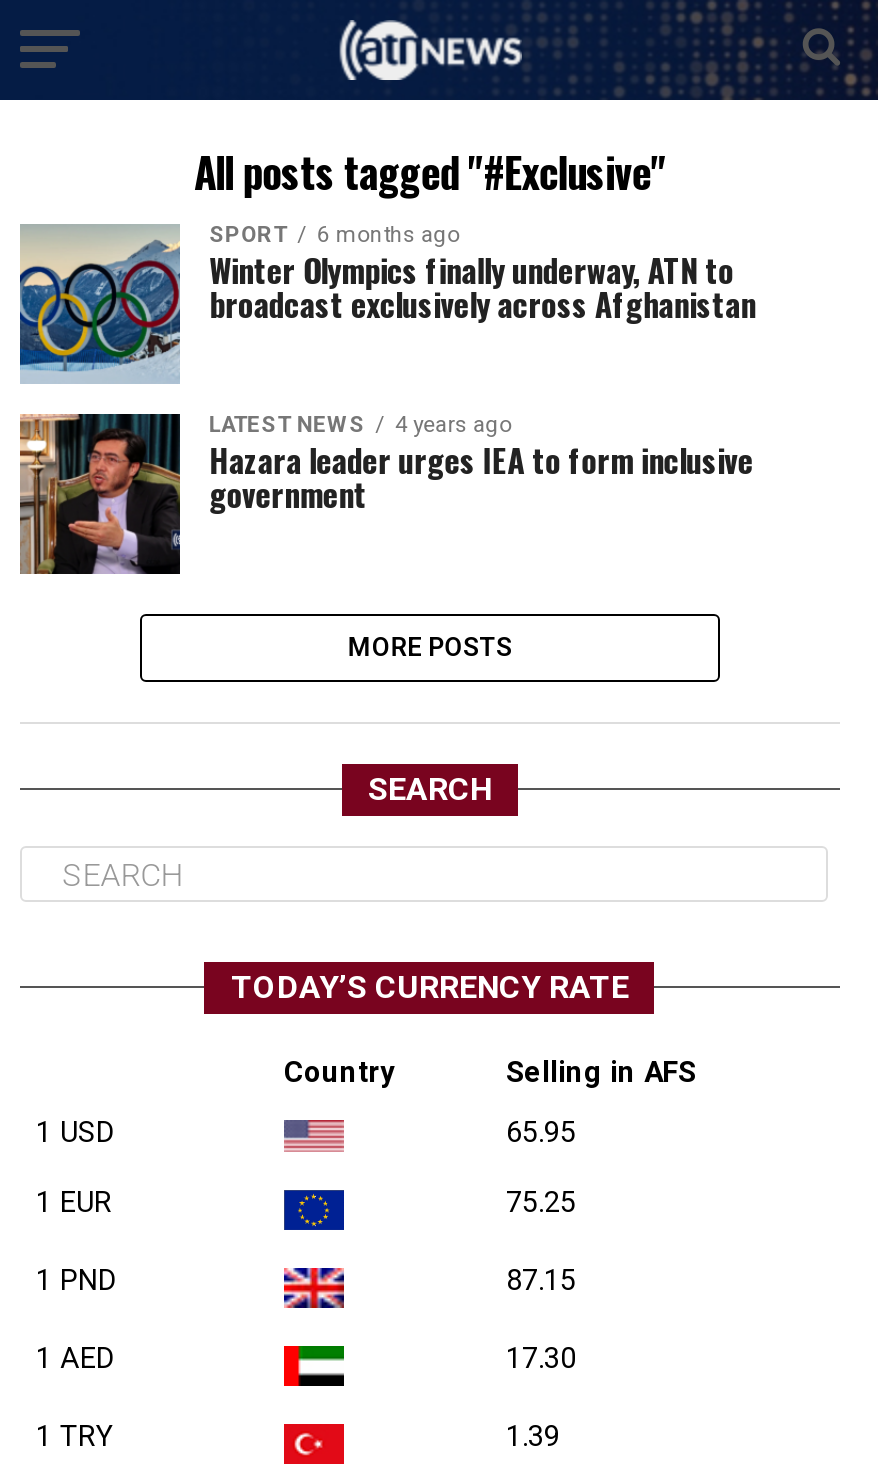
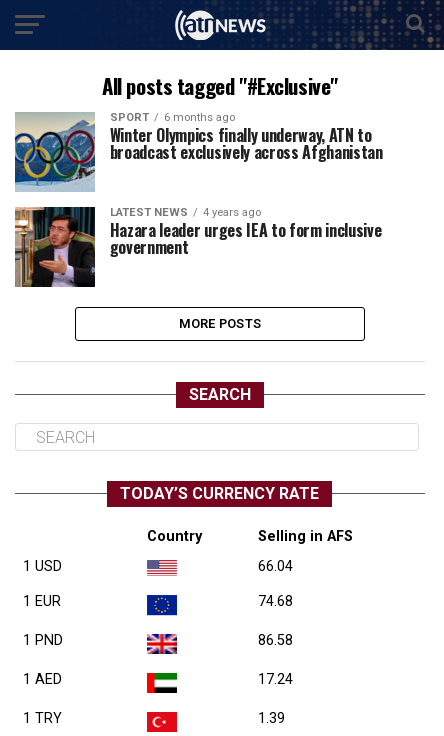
[506,1116,576,1150] 65.95 -> [258,558,293,575] 66.04
[506,1186,576,1220] 75.25 -> [258,593,293,610] 74.68
[506,1264,576,1298] 87.15 -> [258,632,293,649] 86.58
[506,1342,576,1376] 17.30 -> [258,671,293,688] 17.24

